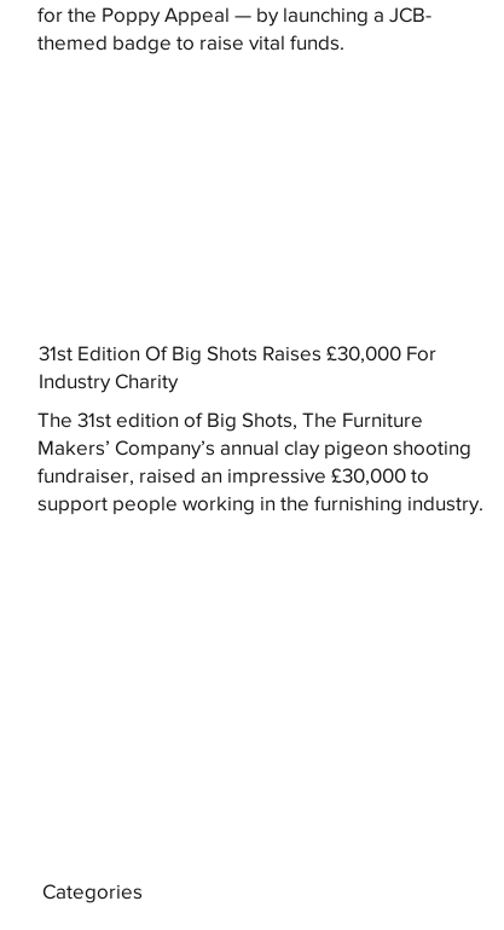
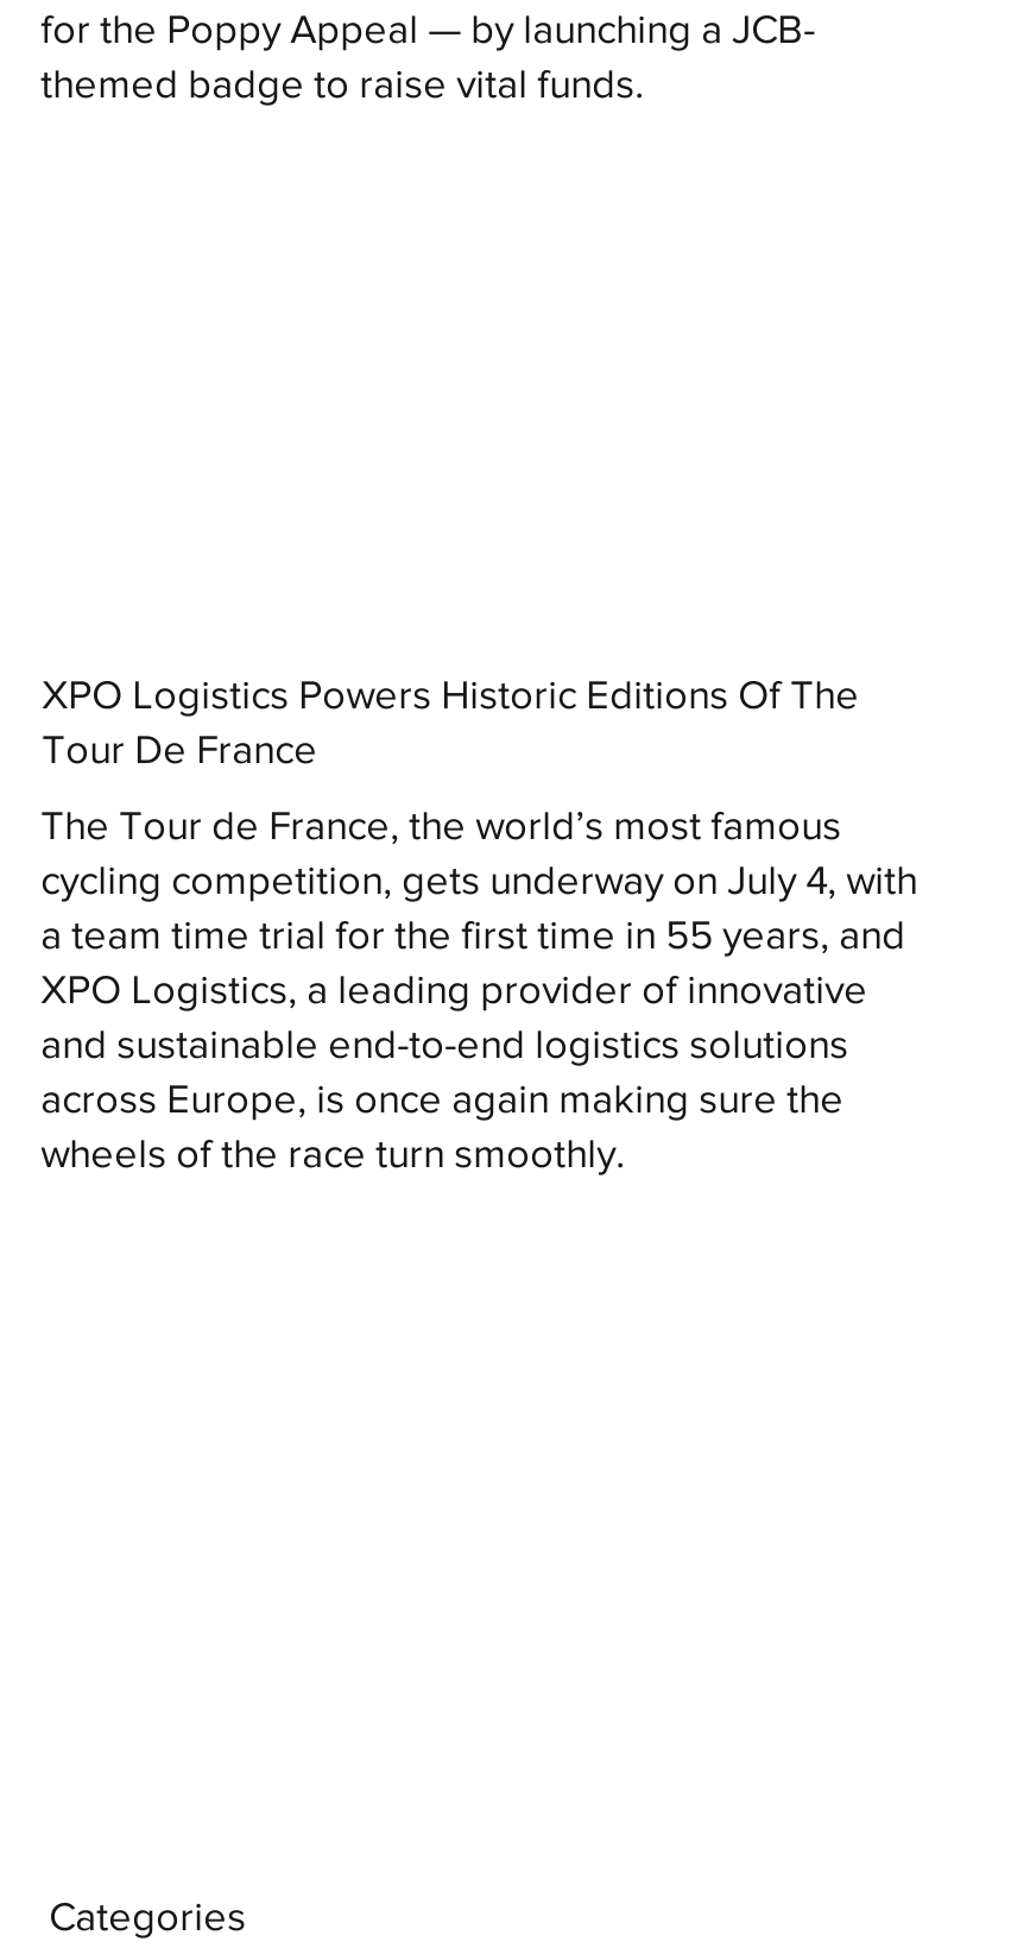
[38,341,436,392] 31st Edition Of Big Shots Raises £30,000 For | Industry Charity -> [42,670,859,770] XPO Logistics Powers Historic Editions Of The | Tour De France
[38,407,484,514] The 31st edition of Big Shots, The Furniture | Makers’ Company’s annual clay pigeon shooting | fundraiser, raised an impressive £30,000 to | support people working in the furnishing industry. -> [41,801,917,1174] The Tour de France, the world’s most famous | cycling competition, gets underway on July 4, with | a team time trial for the first time in 55 years, and | XPO Logistics, a leading provider of innovative | and sustainable end-to-end logistics solutions | across Europe, is once again making sure the | wheels of the race turn smoothly.

